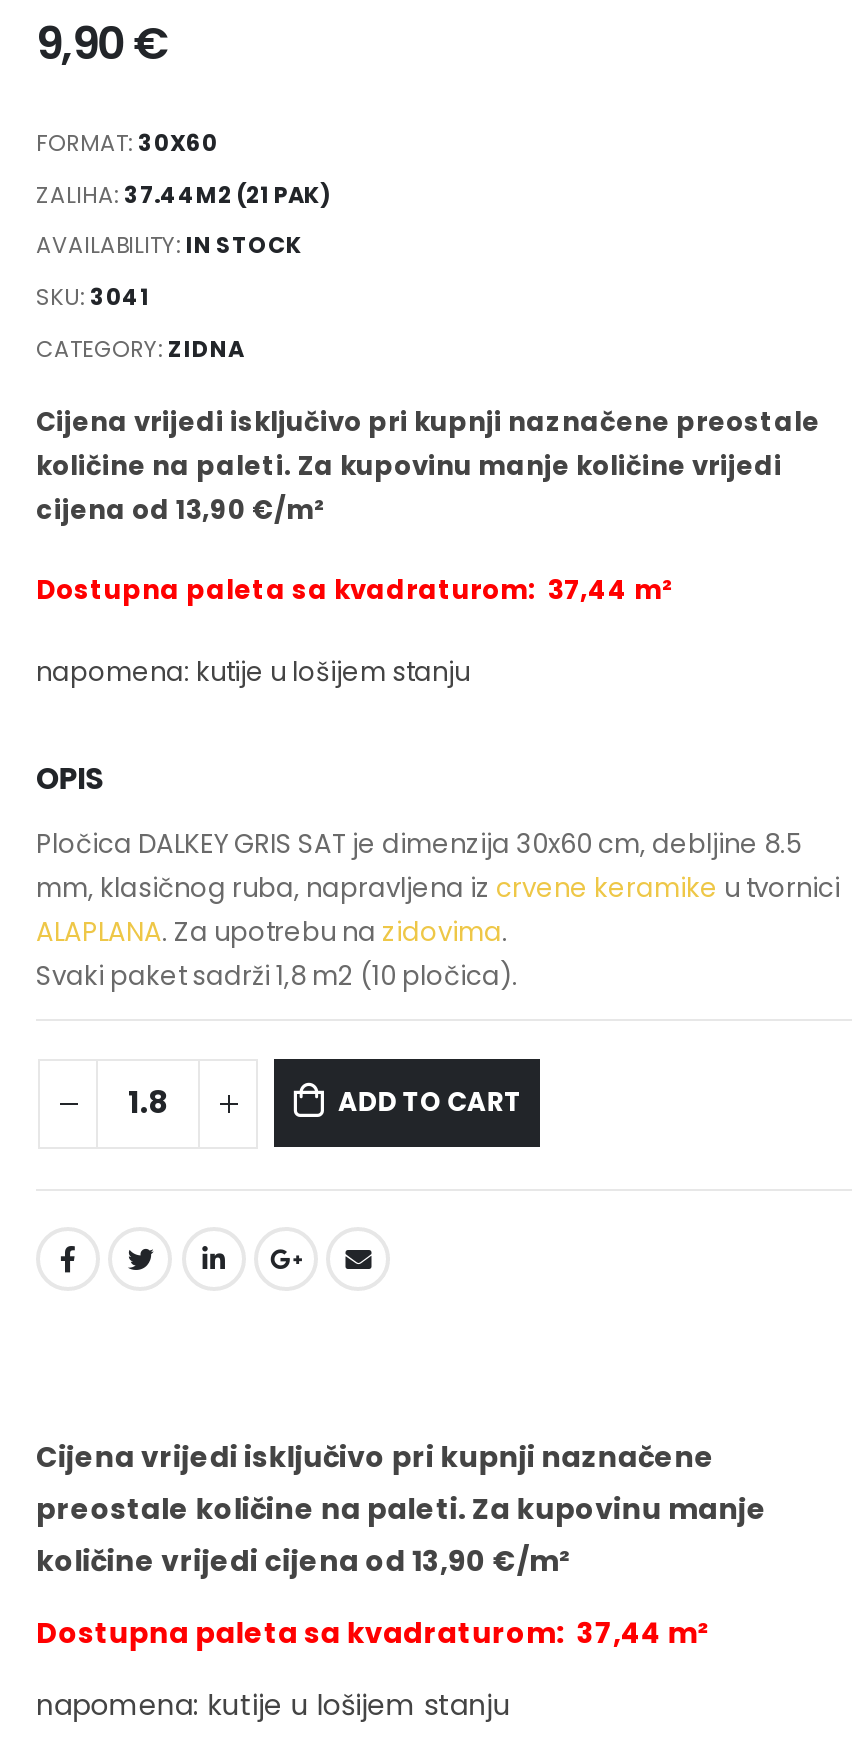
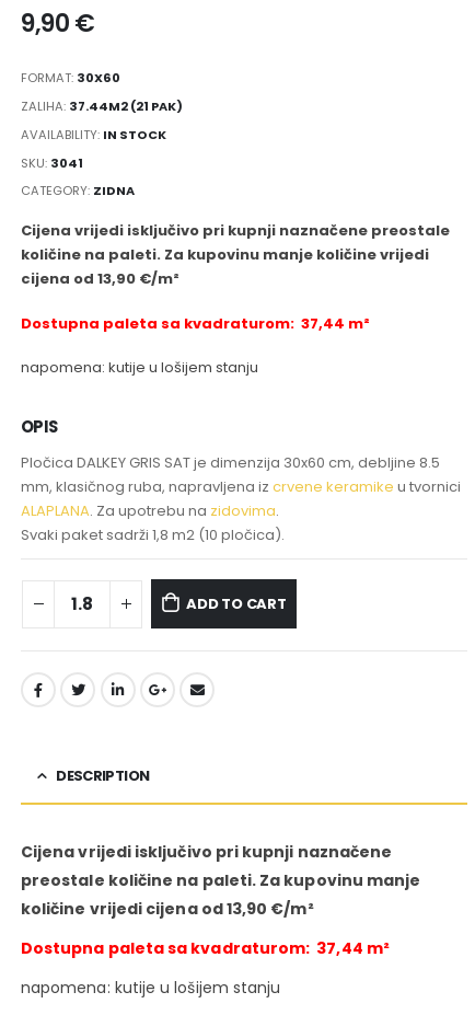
none -> [56,766,149,787] DESCRIPTION

